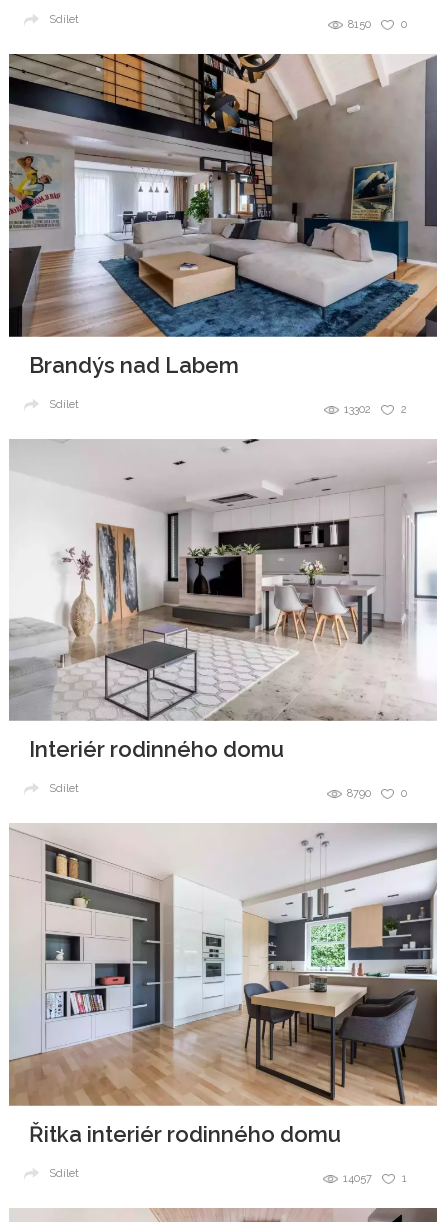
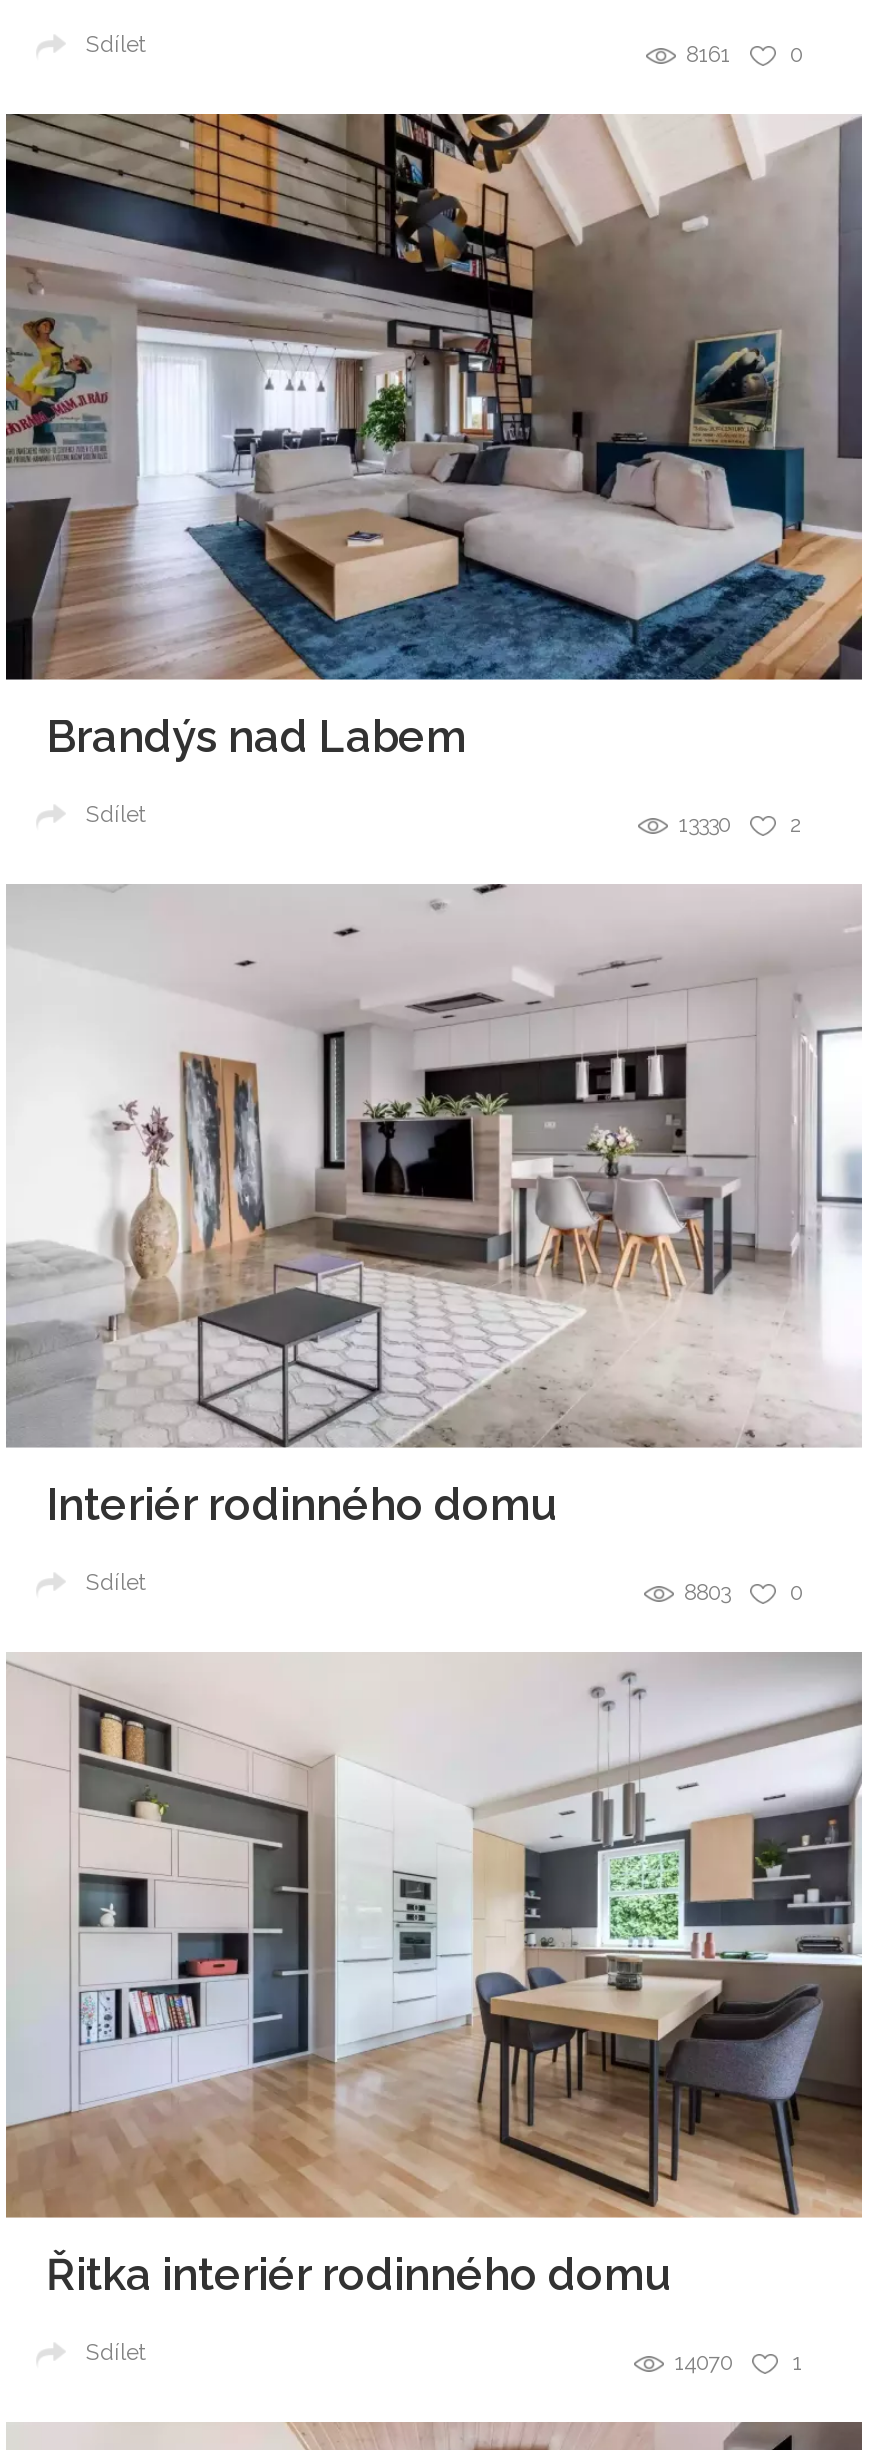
[348,18,371,31] 8150 -> [686,42,730,68] 8161
[344,403,371,416] 13302 -> [678,811,730,837] 13330
[347,787,371,800] 8790 -> [684,1580,730,1606] 8803
[343,1172,372,1185] 14057 -> [674,2349,732,2375] 14070

